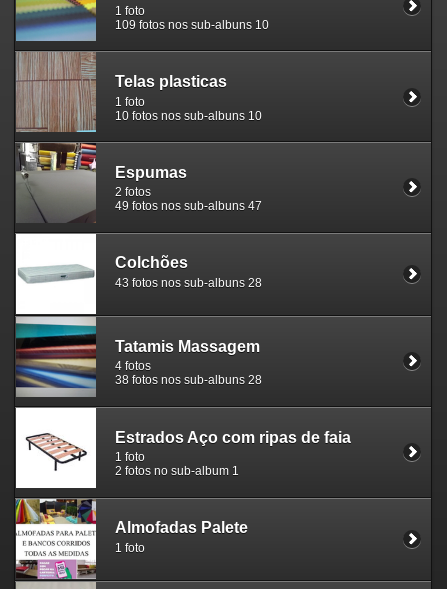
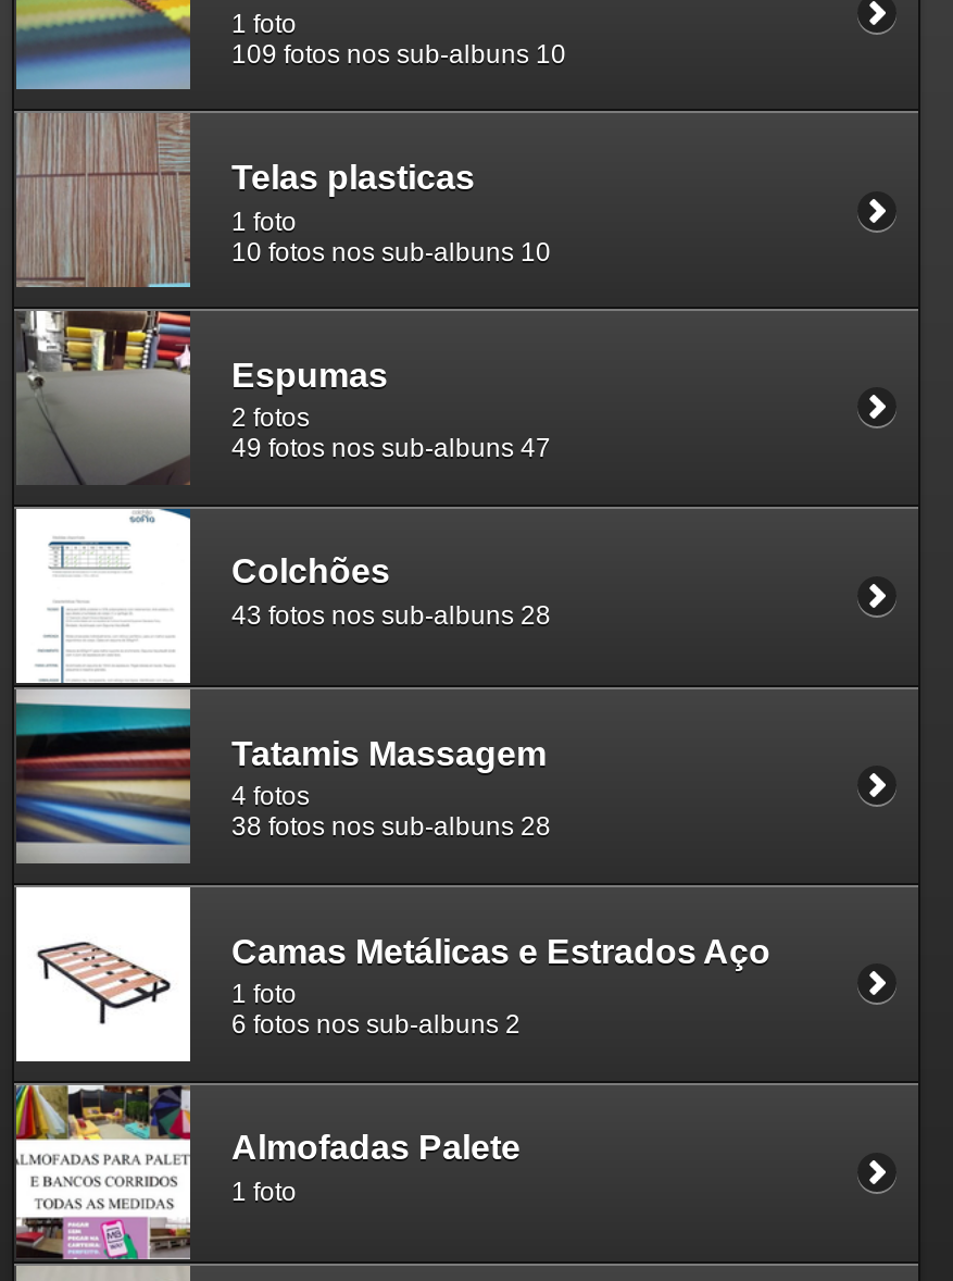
[18,248,96,313] [image] -> [18,507,192,683] [image]
[115,428,351,445] Estrados Aço com ripas de faia -> [231,932,770,969] Camas Metálicas e Estrados Aço
[115,464,239,478] 2 fotos no sub-album 1 -> [231,1009,521,1040] 6 fotos nos sub-albuns 2

